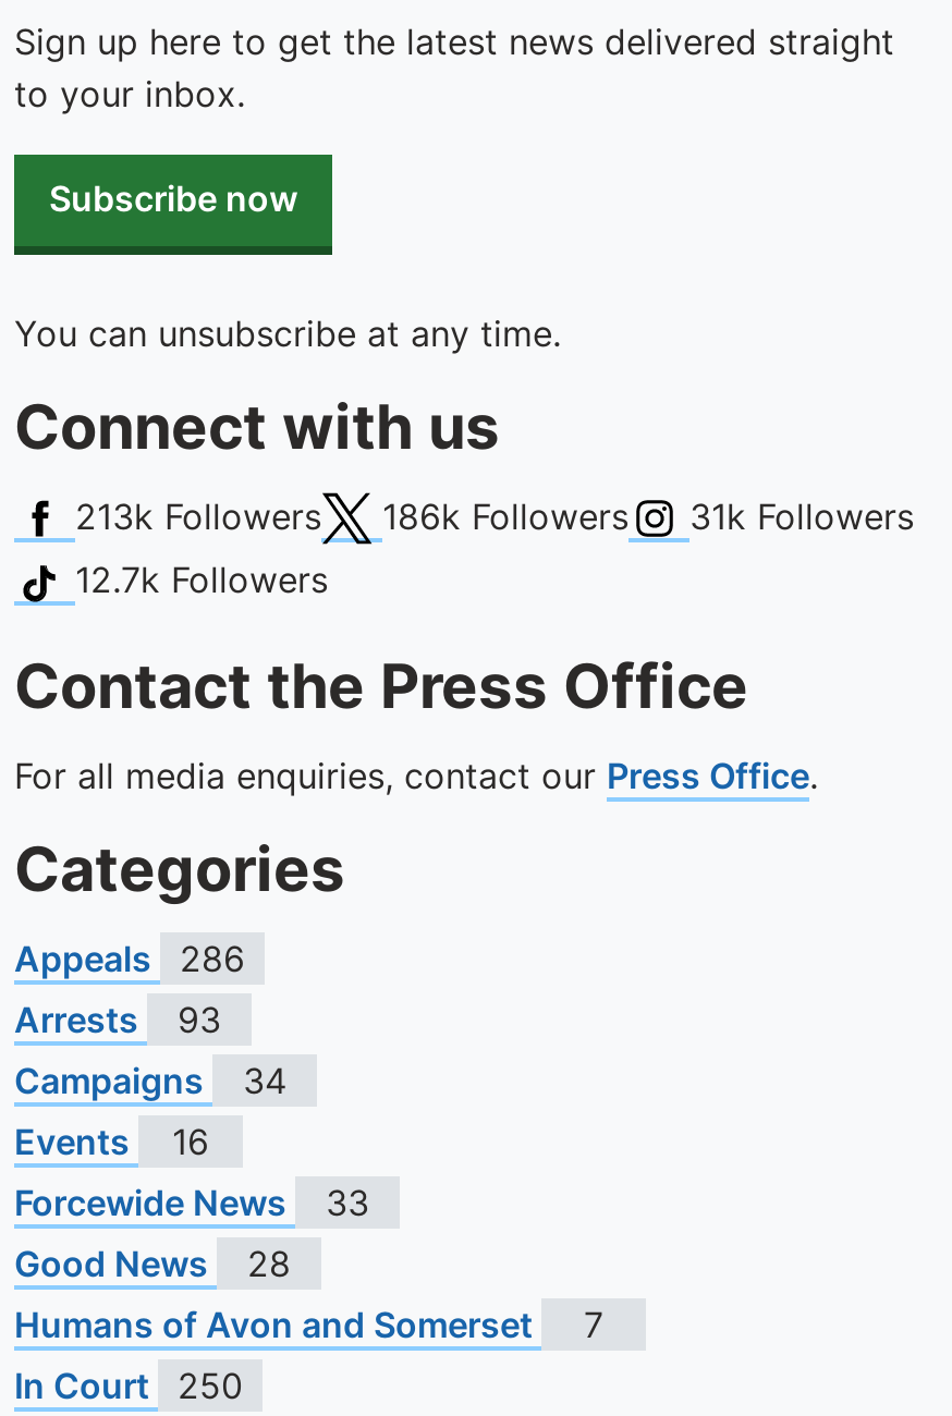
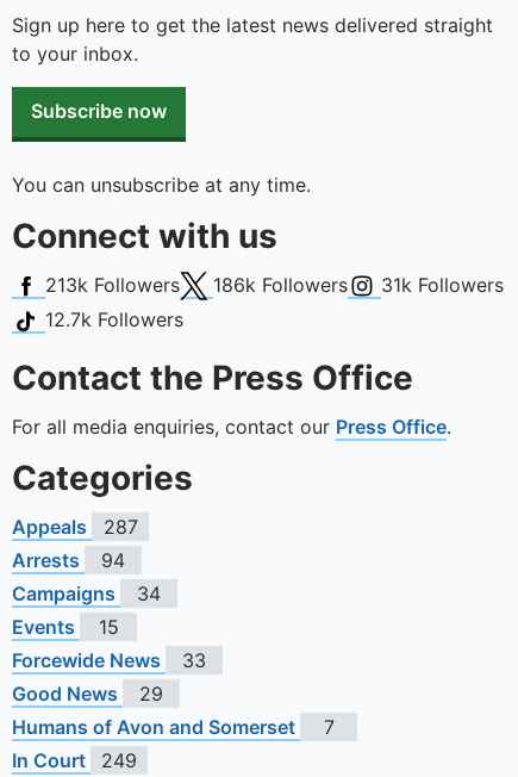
[14,937,245,980] Appeals 286 -> [12,515,138,539] Appeals 287
[14,998,221,1041] Arrests 93 -> [12,548,125,572] Arrests 94
[14,1120,209,1163] Events 16 -> [12,615,118,639] Events 15
[14,1242,291,1285] Good News 28 -> [12,682,163,705] Good News 29
[14,1363,243,1407] In Court 250 -> [12,748,137,772] In Court 249

